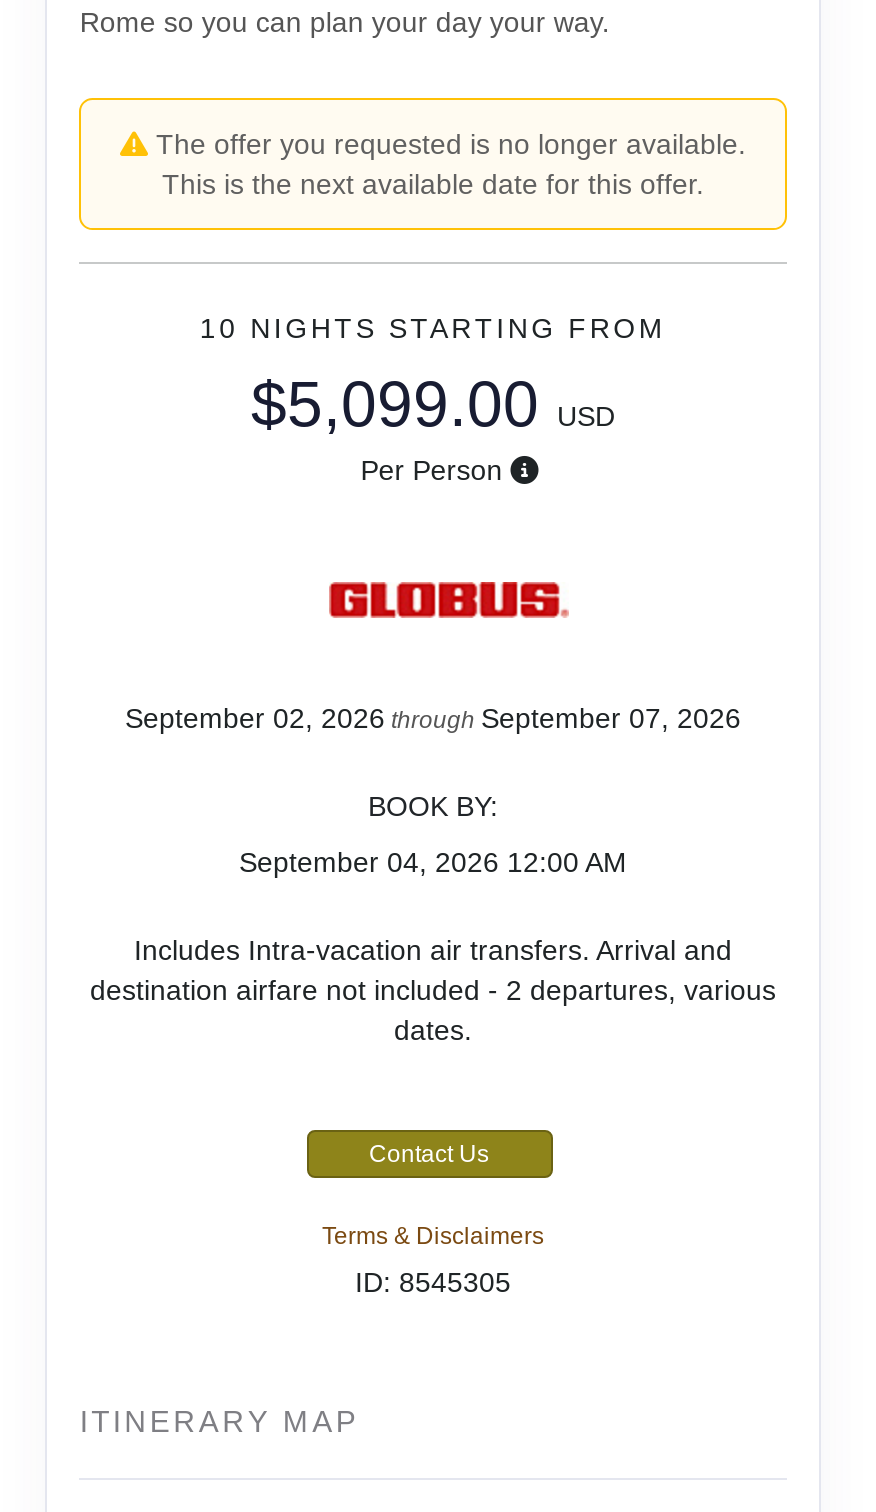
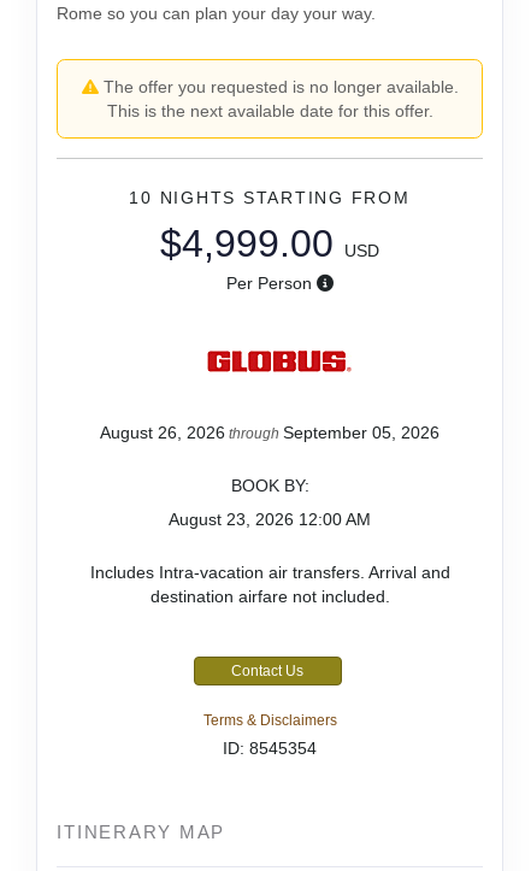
[251,368,615,440] $5,099.00 USD -> [160,222,379,265] $4,999.00 USD
[125,703,741,735] September 02, 2026 through September 07, 2026 -> [100,423,439,442] August 26, 2026 through September 05, 2026
[239,847,627,879] September 04, 2026 12:00 AM -> [169,510,371,529] August 23, 2026 12:00 AM
[90,975,776,1047] destination airfare not included - 2 departures, various | dates. -> [150,587,390,606] destination airfare not included.
[355,1267,511,1299] ID: 8545305 -> [223,739,317,758] ID: 8545354

